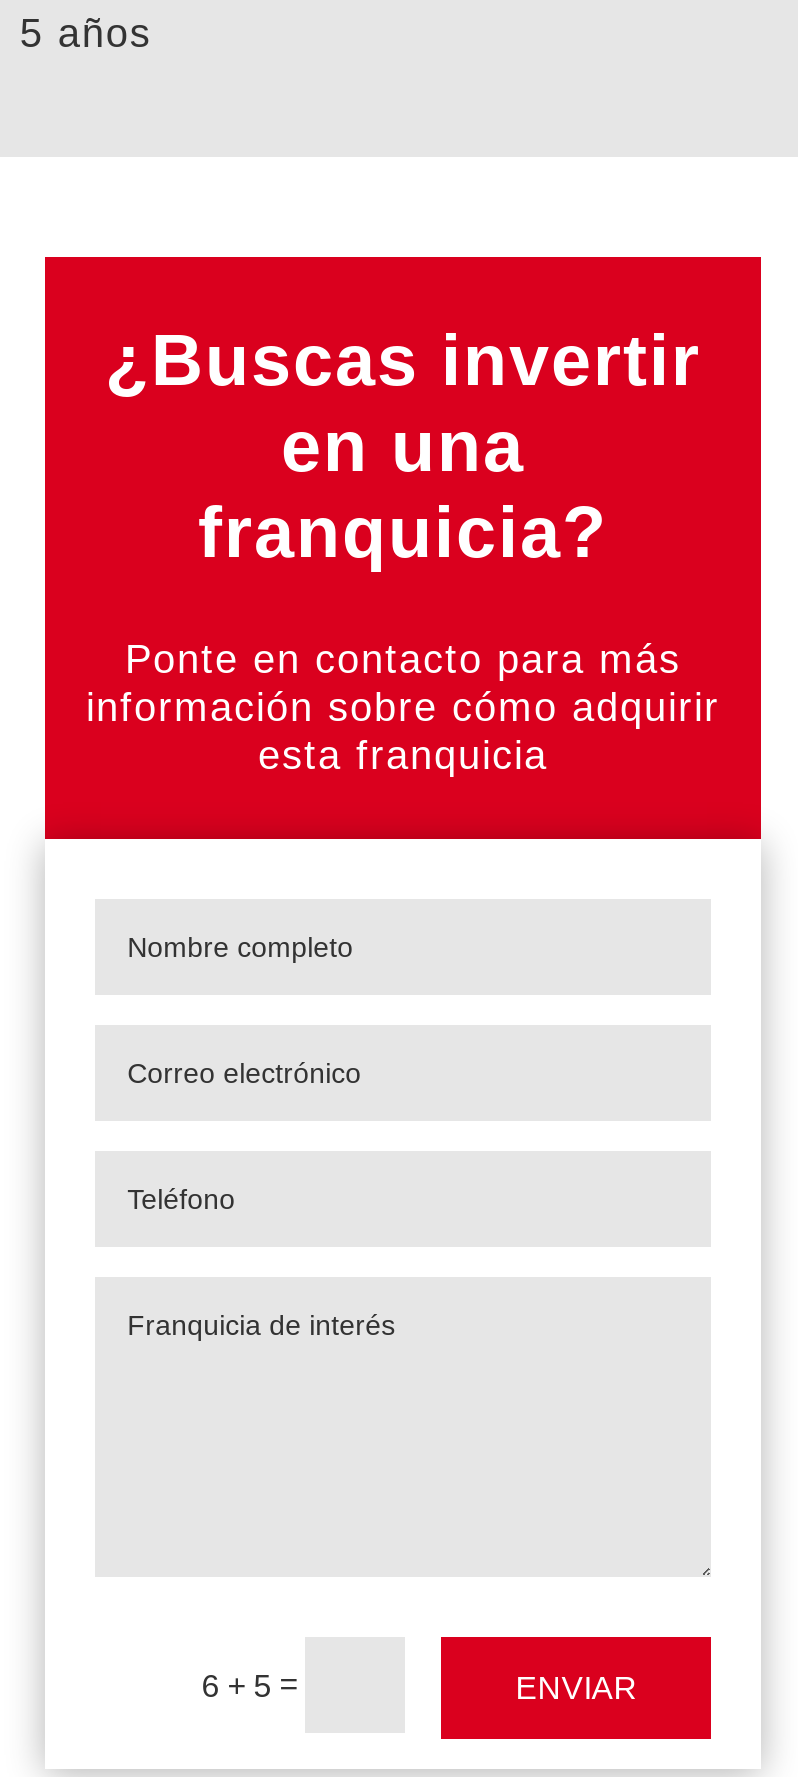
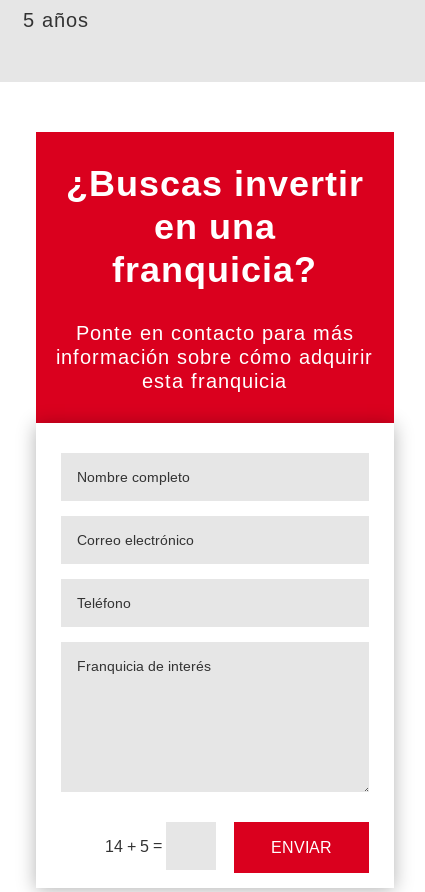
[201,1667,305,1703] 6 + 5 = -> [105,837,166,855] 14 + 5 =

